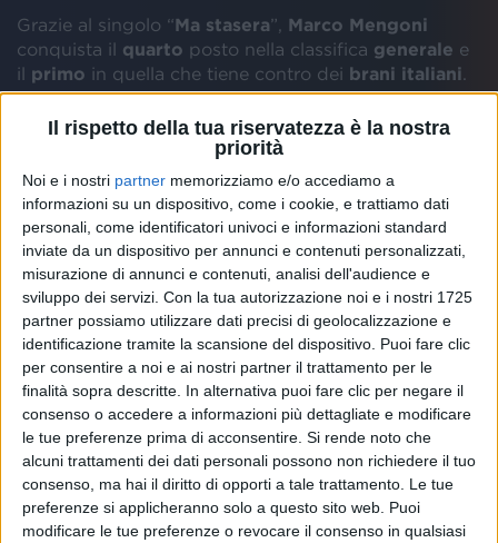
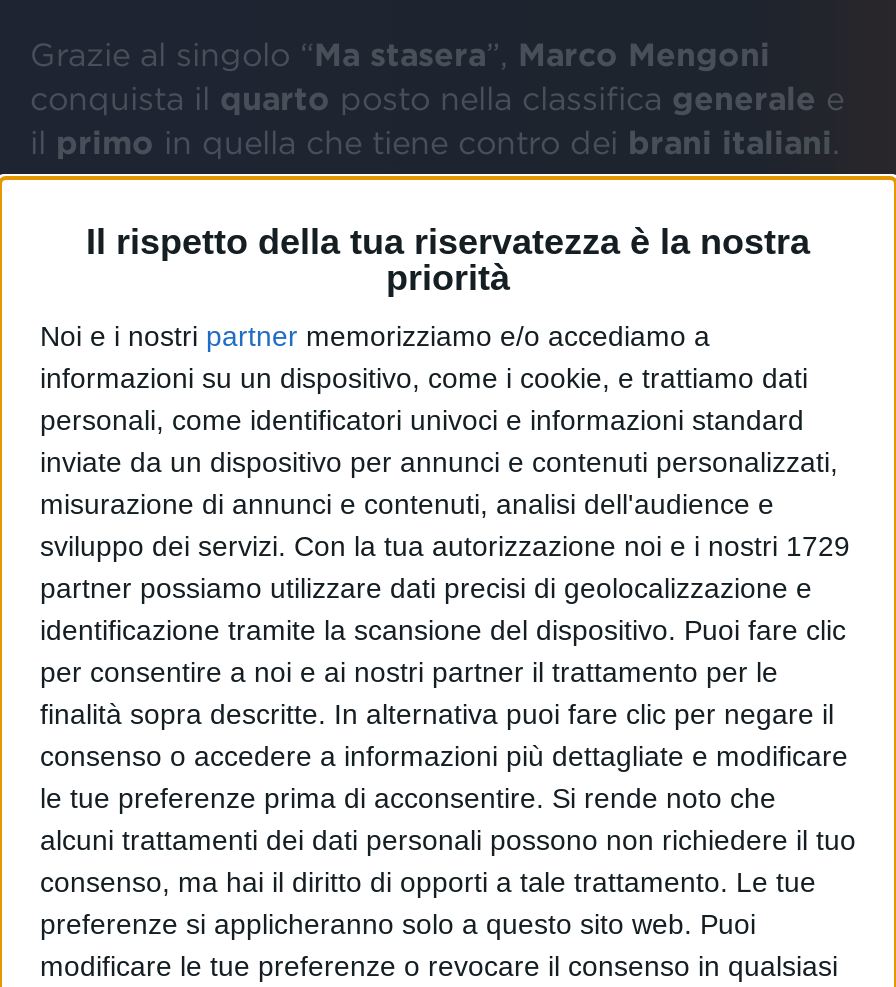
[22,289,472,306] sviluppo dei servizi. Con la tua autorizzazione noi e i nostri 1725 -> [40,529,850,561] sviluppo dei servizi. Con la tua autorizzazione noi e i nostri 1729

